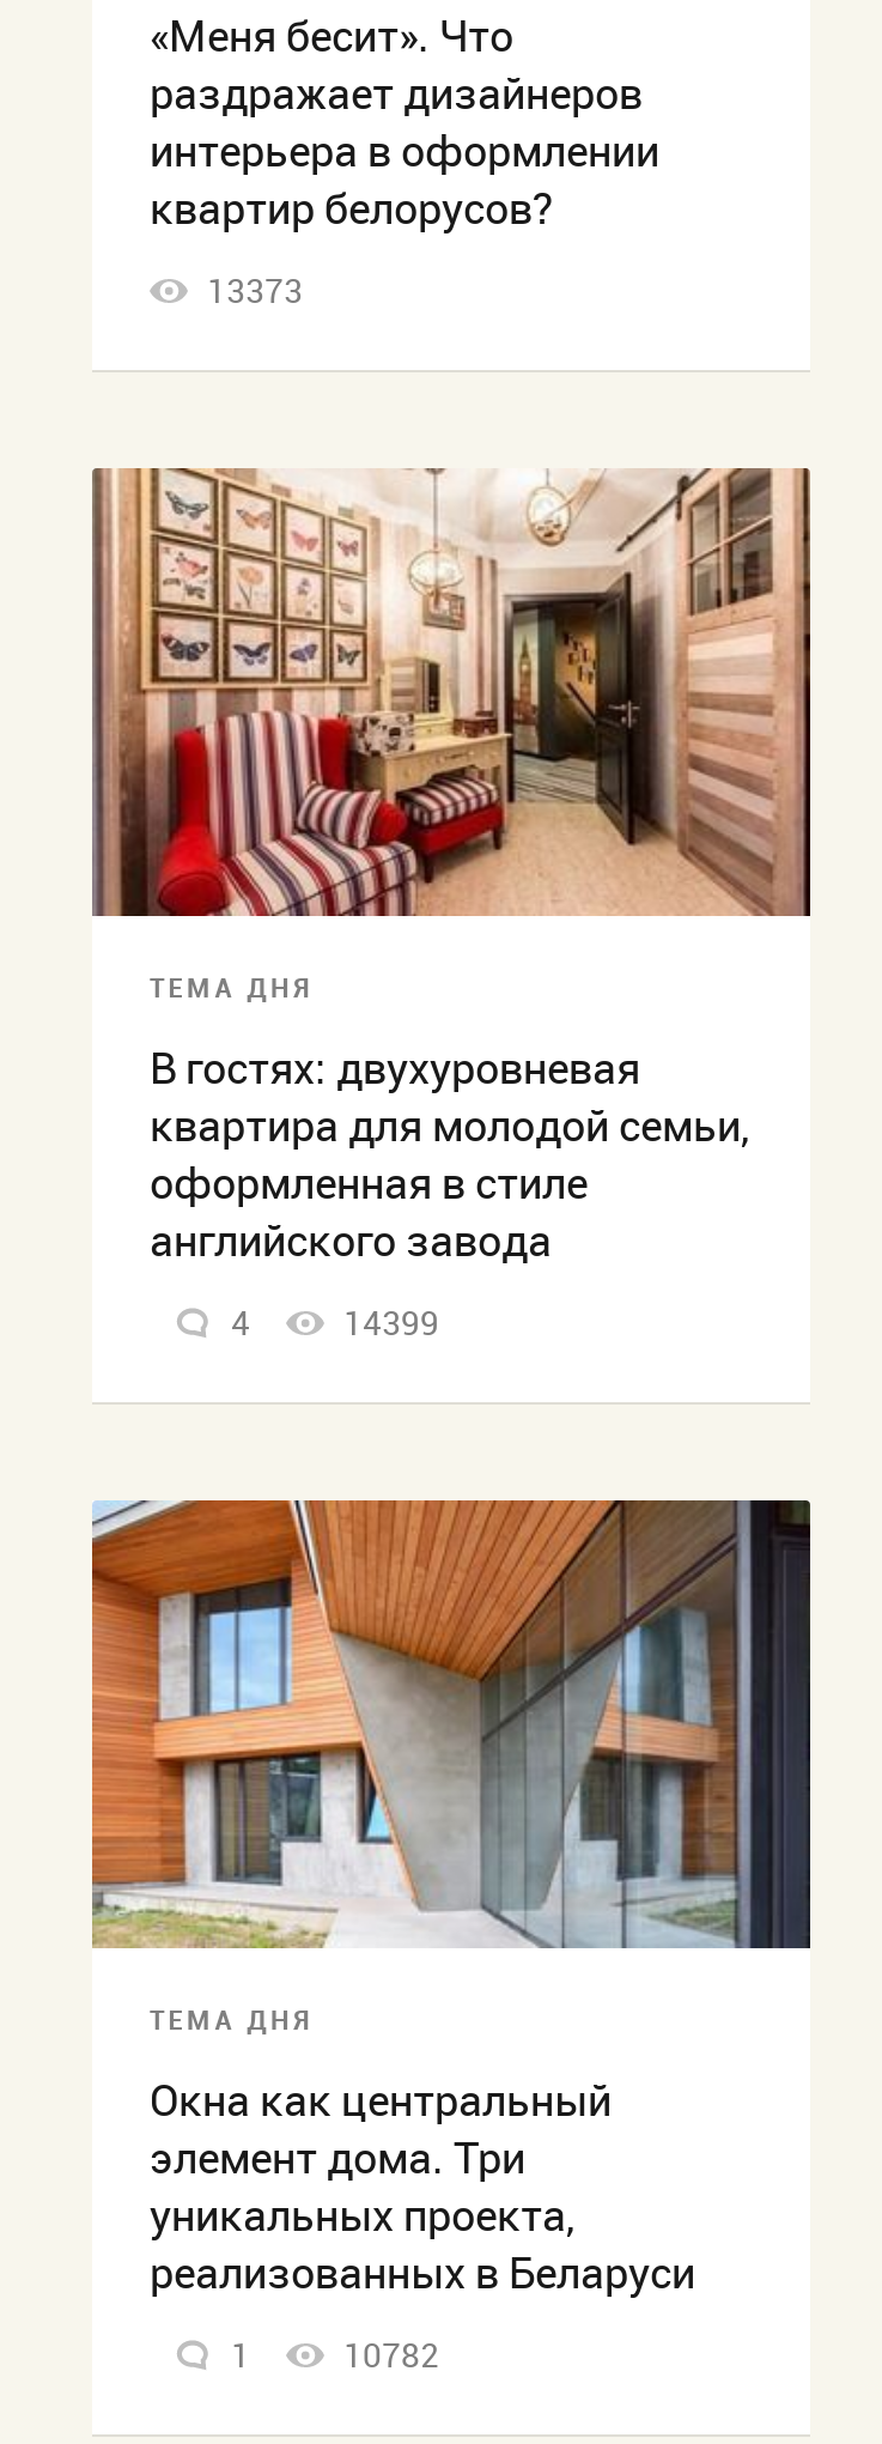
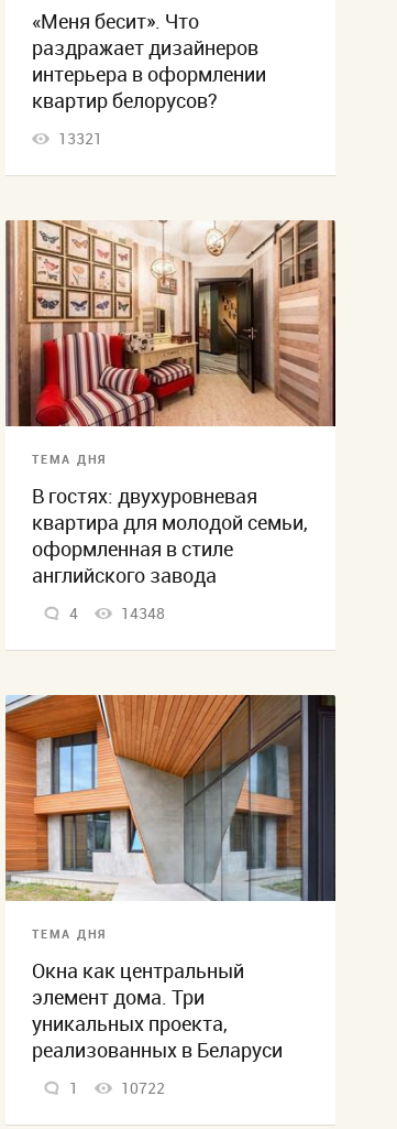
[207,272,303,310] 13373 -> [58,130,102,148] 13321
[343,1304,439,1342] 14399 -> [121,605,165,622] 14348
[343,2336,439,2375] 10782 -> [121,1079,165,1097] 10722

